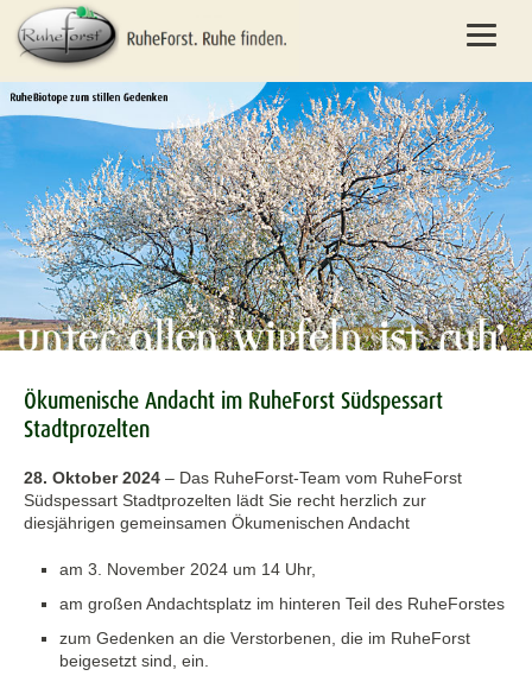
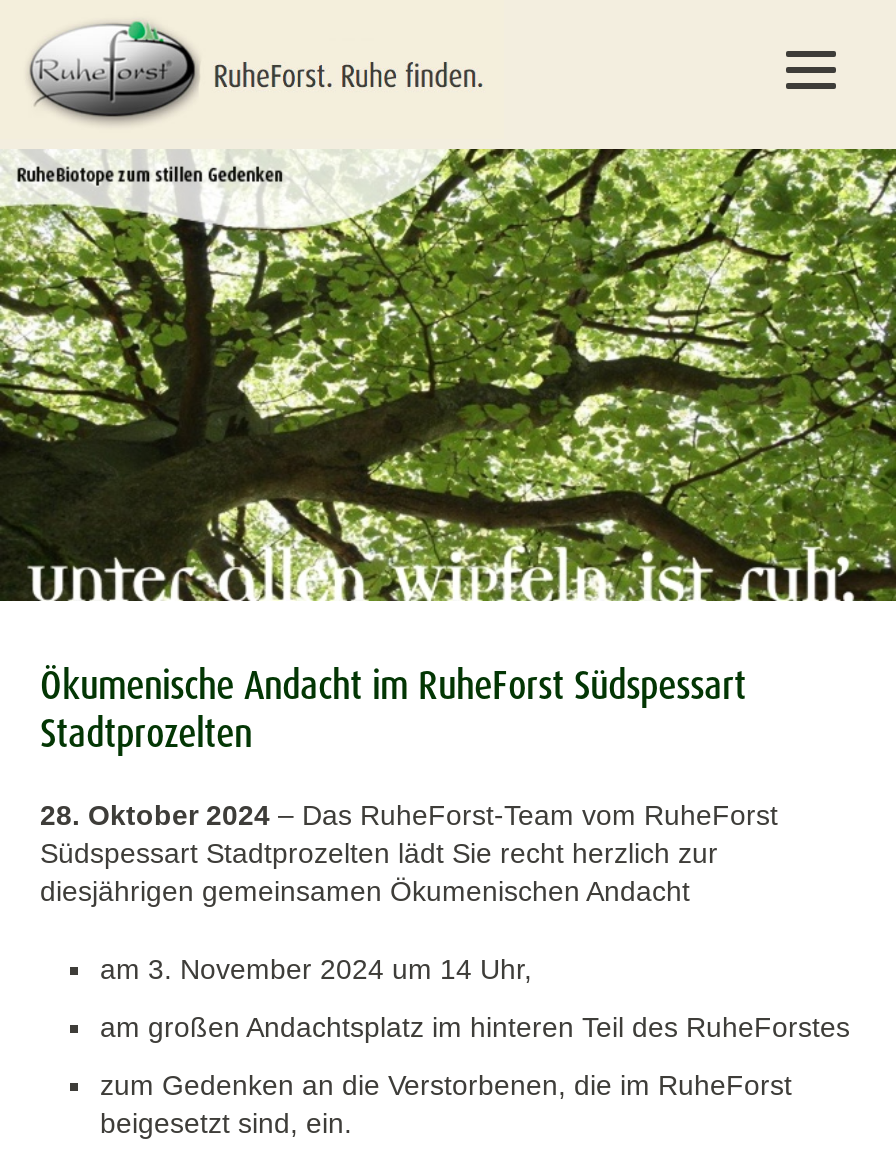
[4,81,528,352] [image] -> [6,147,890,603] [image]

